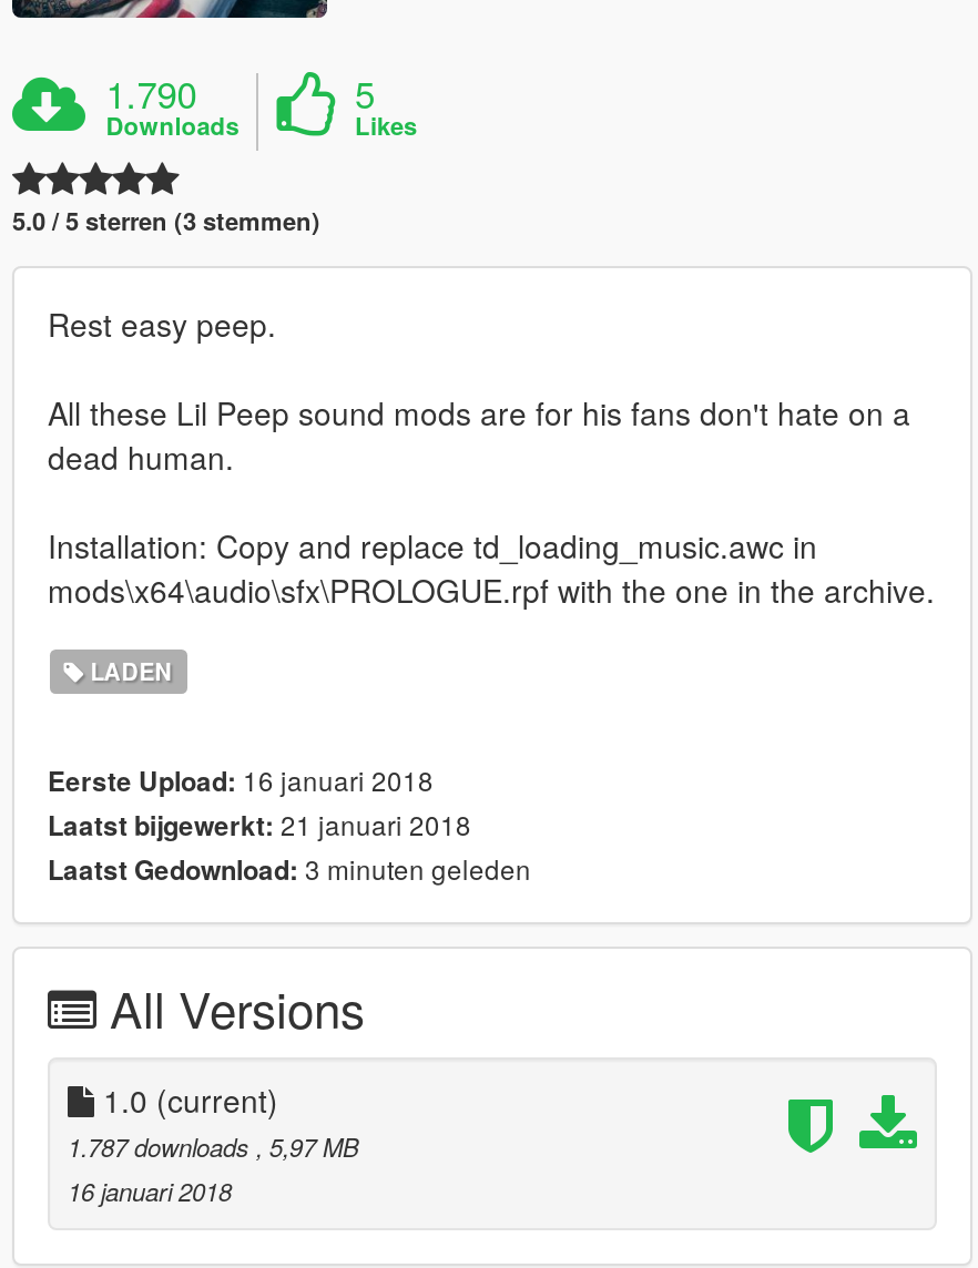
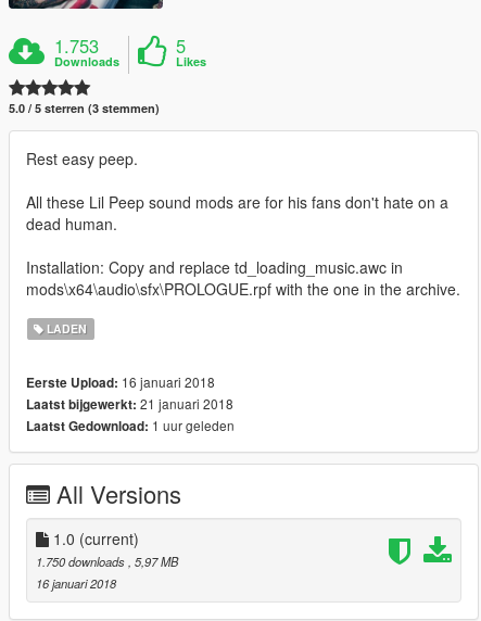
[106,66,197,119] 1.790 -> [55,32,99,58] 1.753
[48,849,531,888] Laatst Gedownload: 3 minuten geleden -> [26,416,235,435] Laatst Gedownload: 1 uur geleden
[68,1128,358,1163] 1.787 downloads, 5,97 MB -> [36,552,178,570] 1.750 downloads, 5,97 MB

